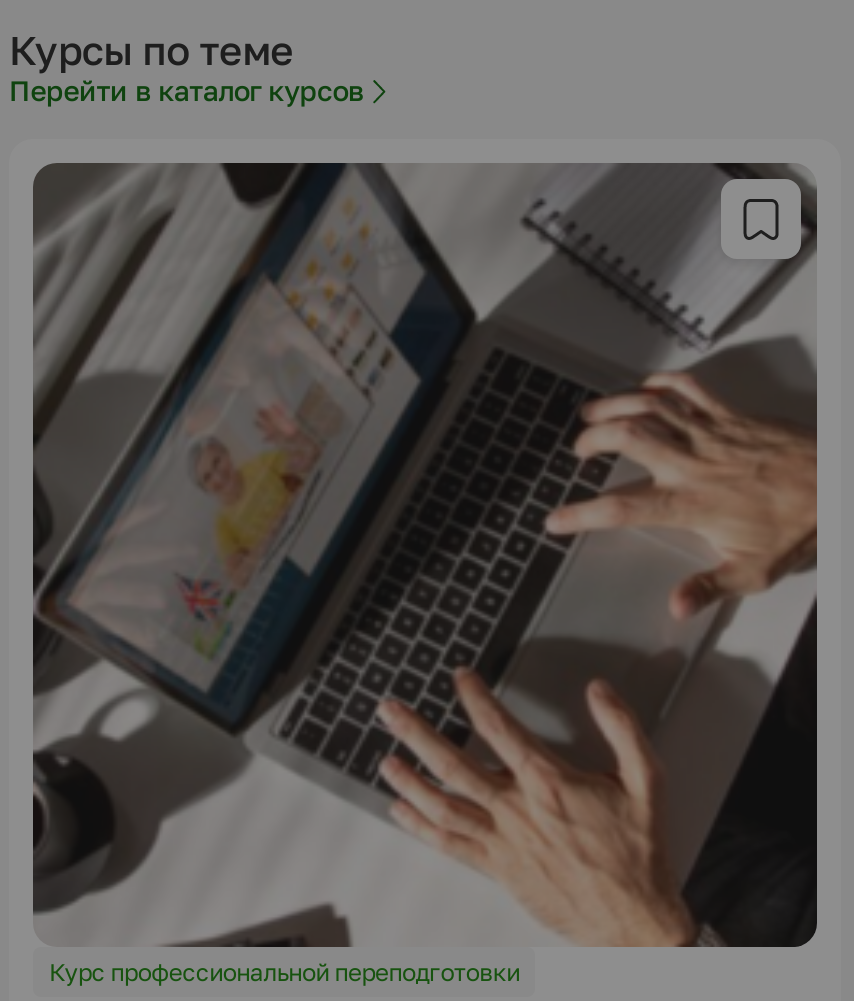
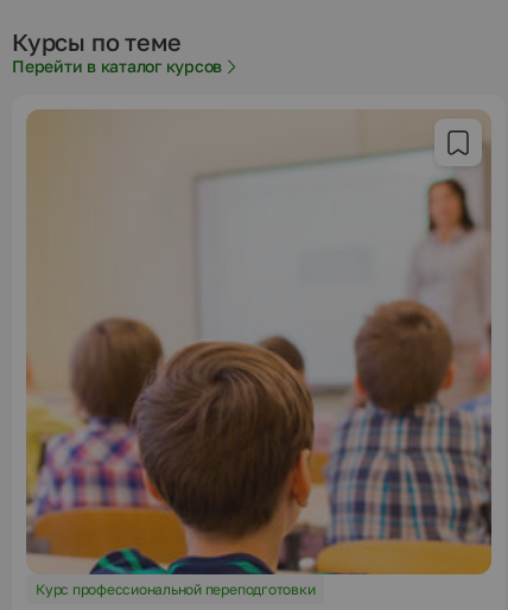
[31,161,819,949] [image] -> [25,109,493,576] [image]

